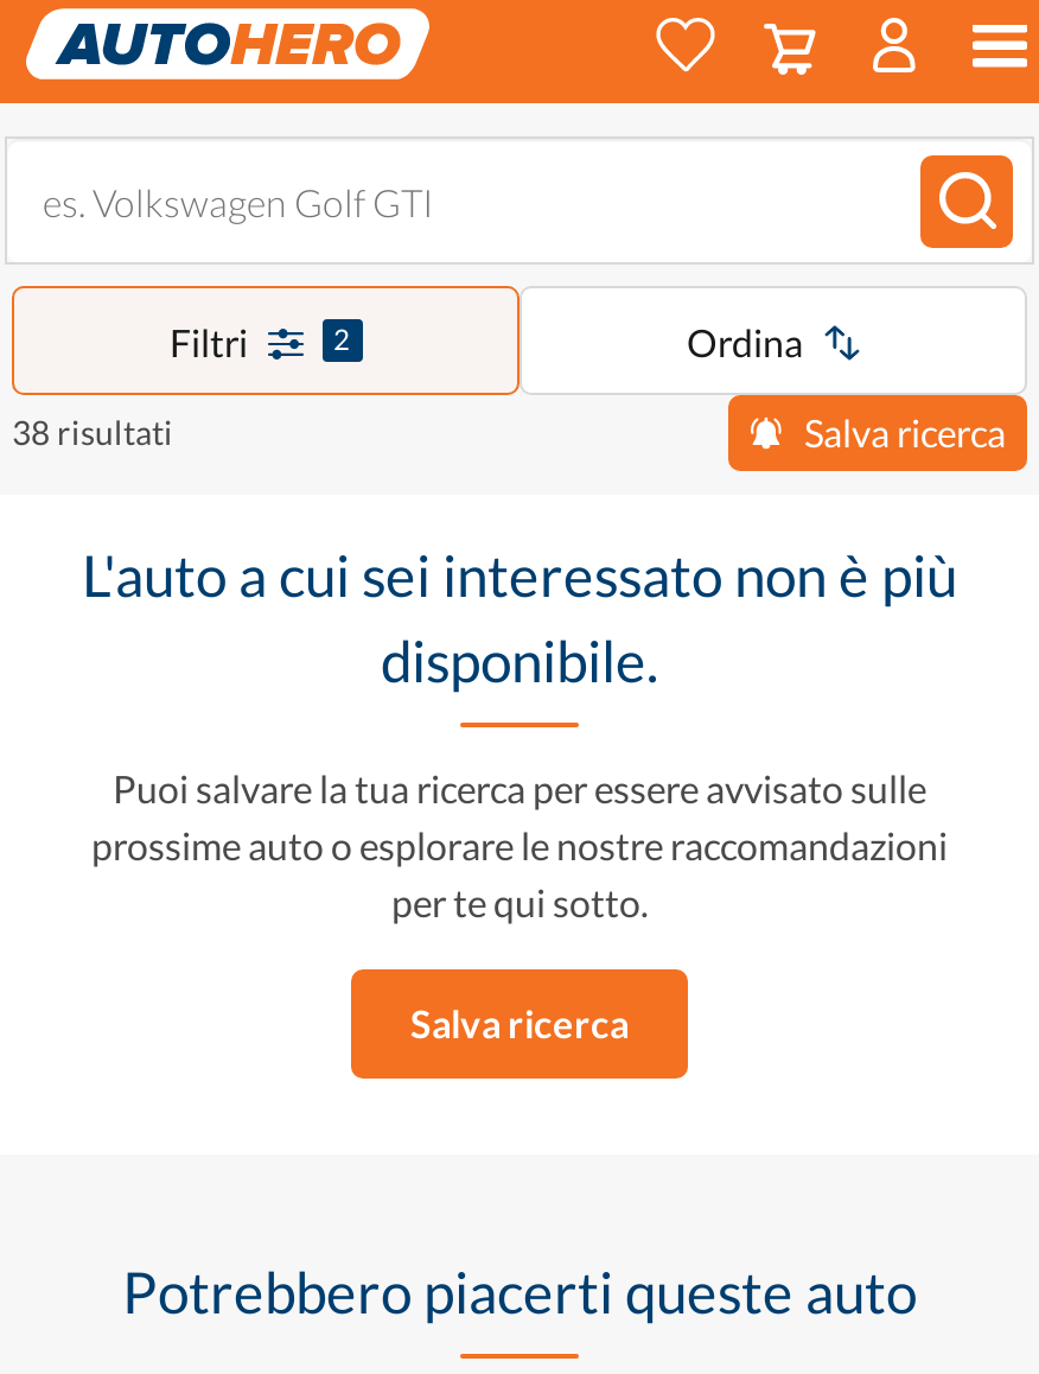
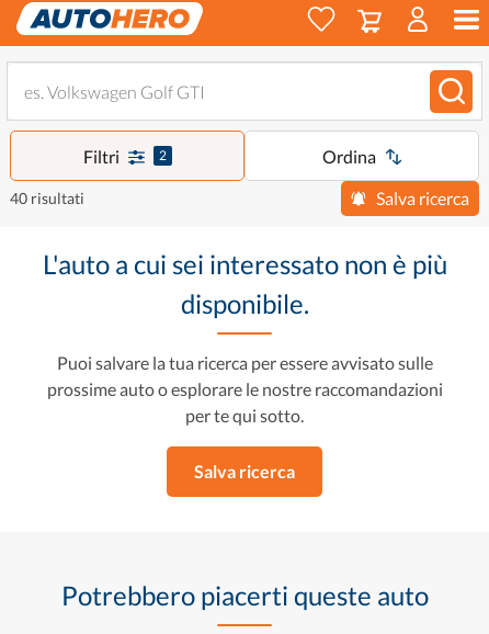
[12,412,173,452] 38 risultati -> [10,189,84,207] 40 risultati

